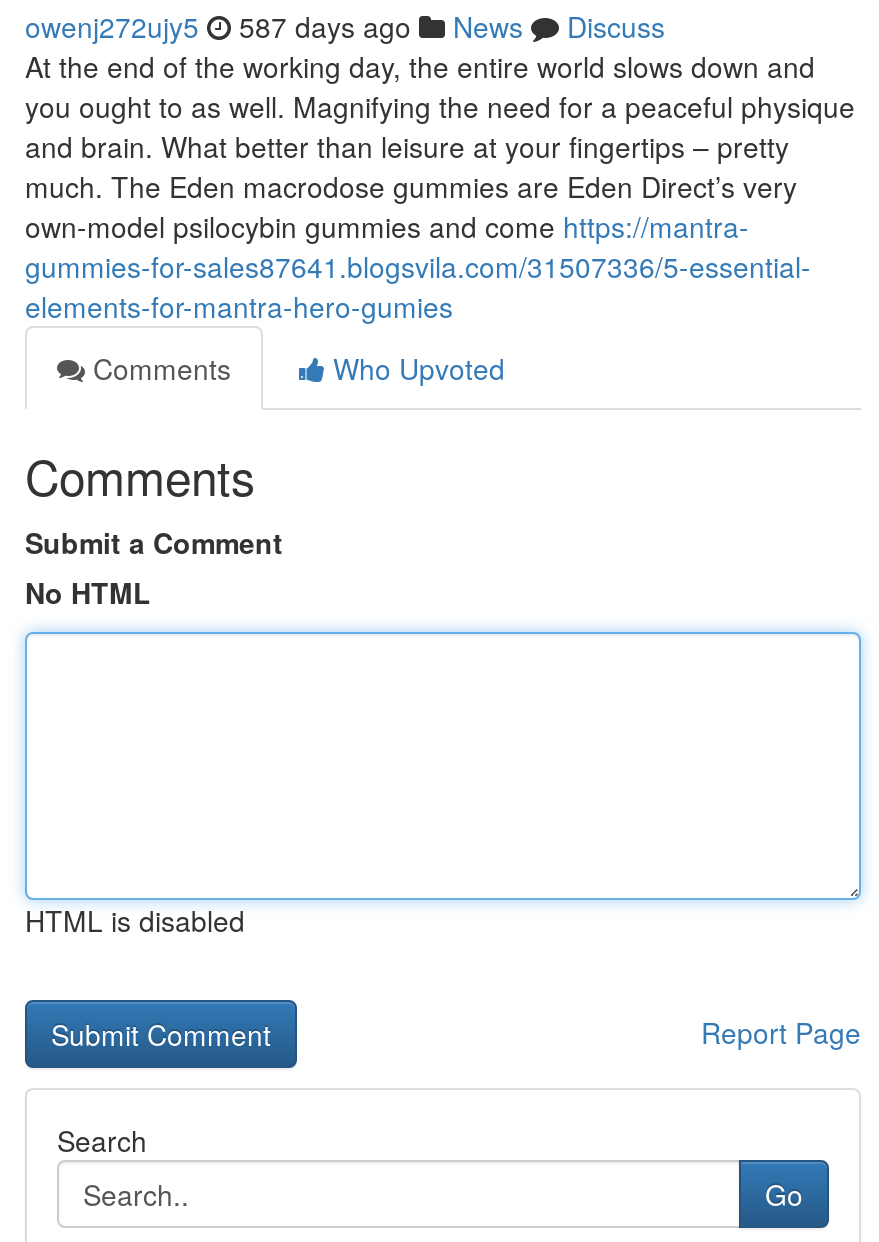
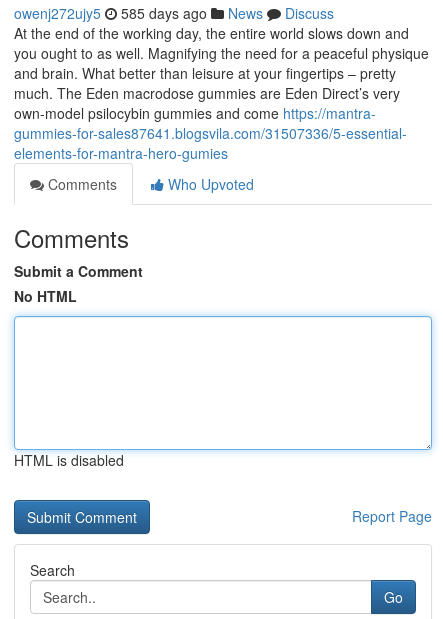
[25,6,665,46] owenj272ujy5 587 days ago News Discuss -> [14,3,334,23] owenj272ujy5 585 days ago News Discuss

